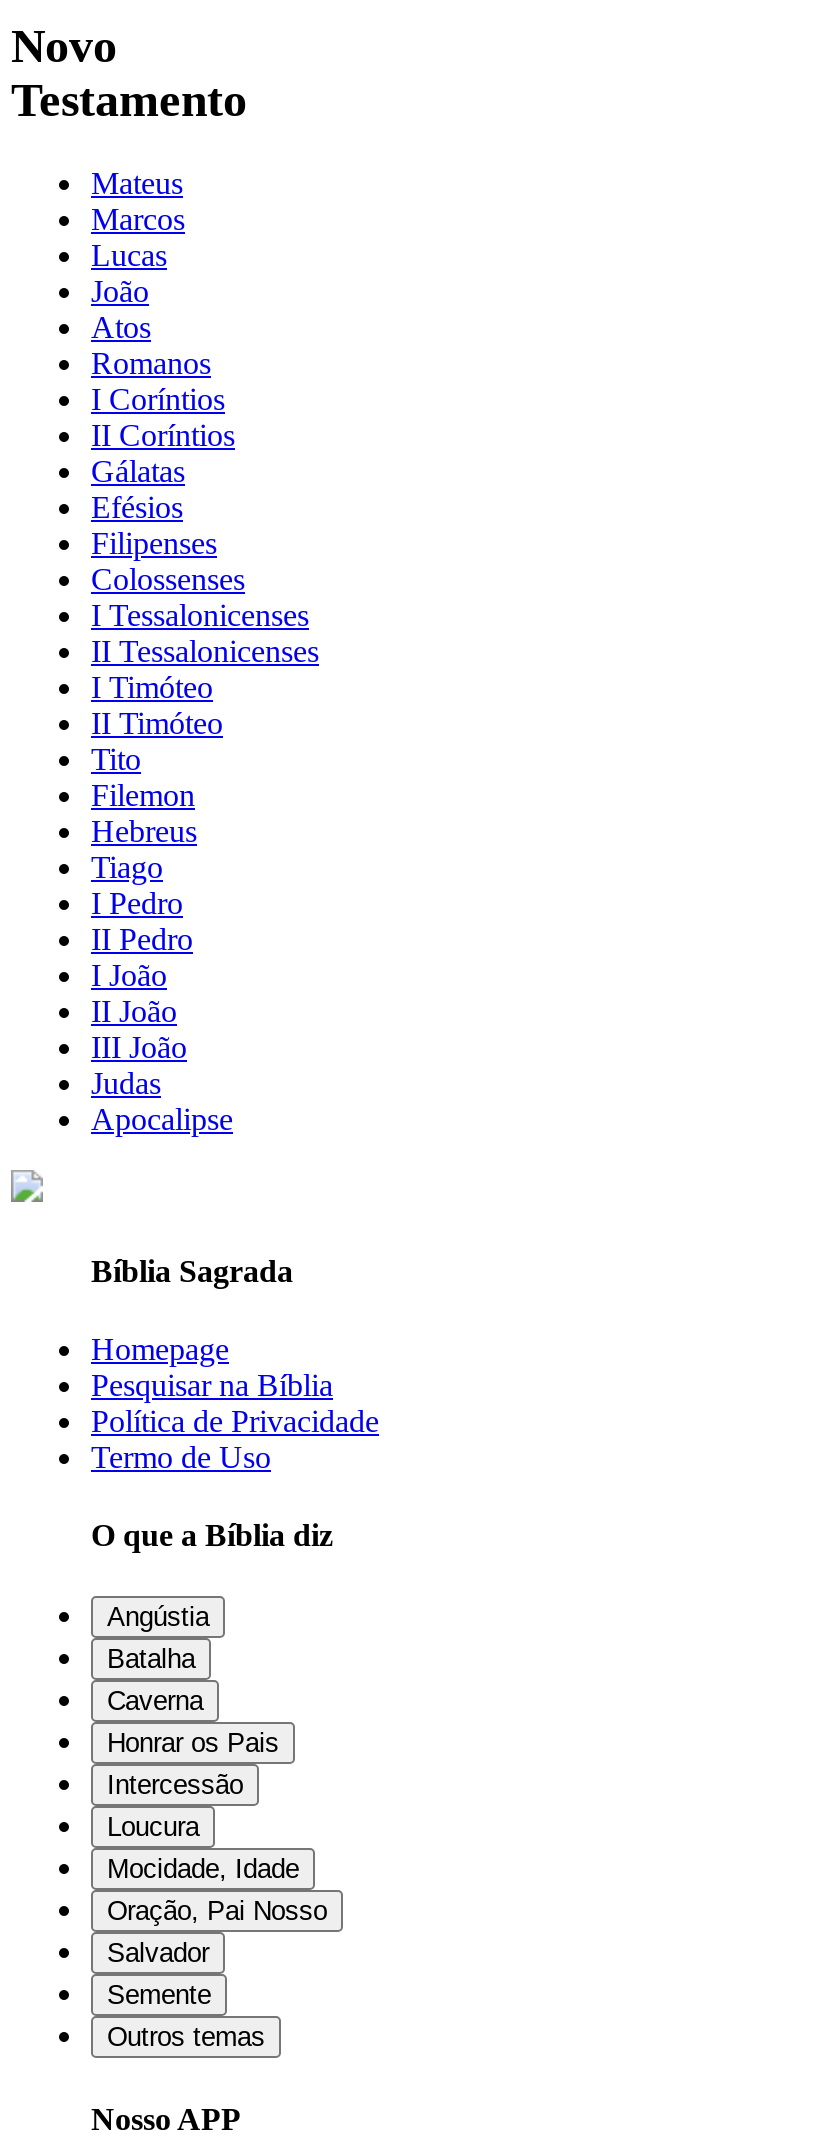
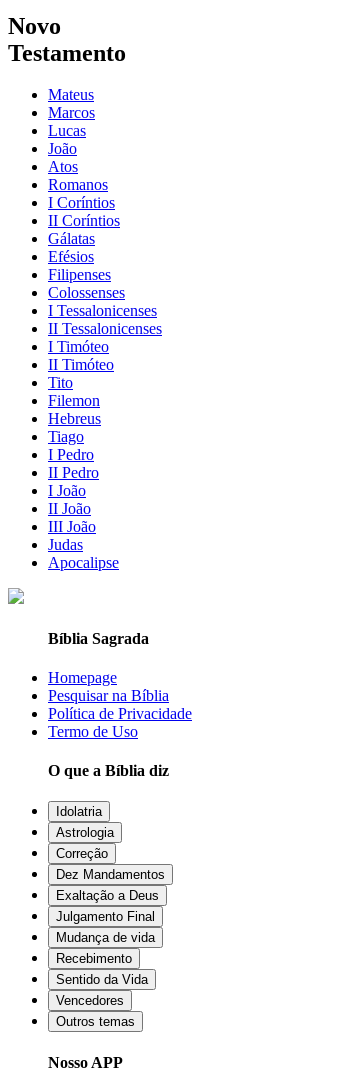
[107,1603,327,2011] Angústia | Batalha | Caverna | Honrar os Pais | Intercessão | Loucura | Mocidade, Idade | Oração, Pai Nosso | Salvador | Semente -> [56,804,165,1008] Idolatria | Astrologia | Correção | Dez Mandamentos | Exaltação a Deus | Julgamento Final | Mudança de vida | Recebimento | Sentido da Vida | Vencedores

